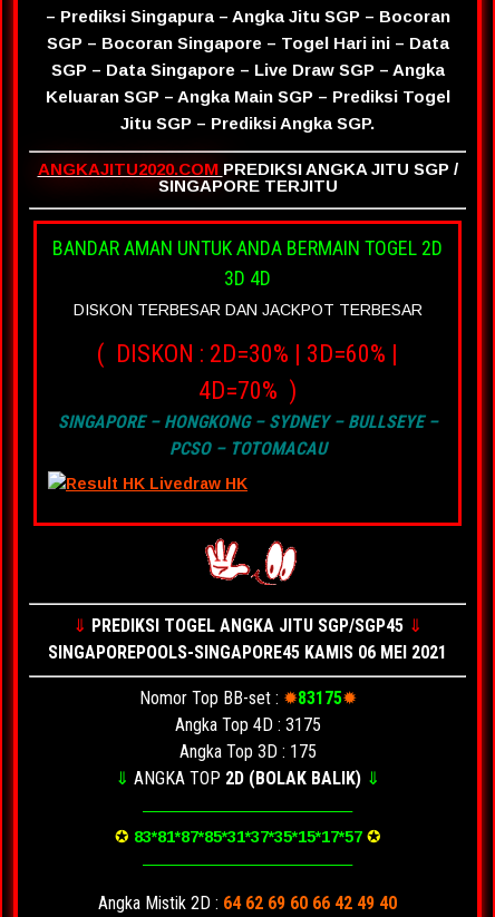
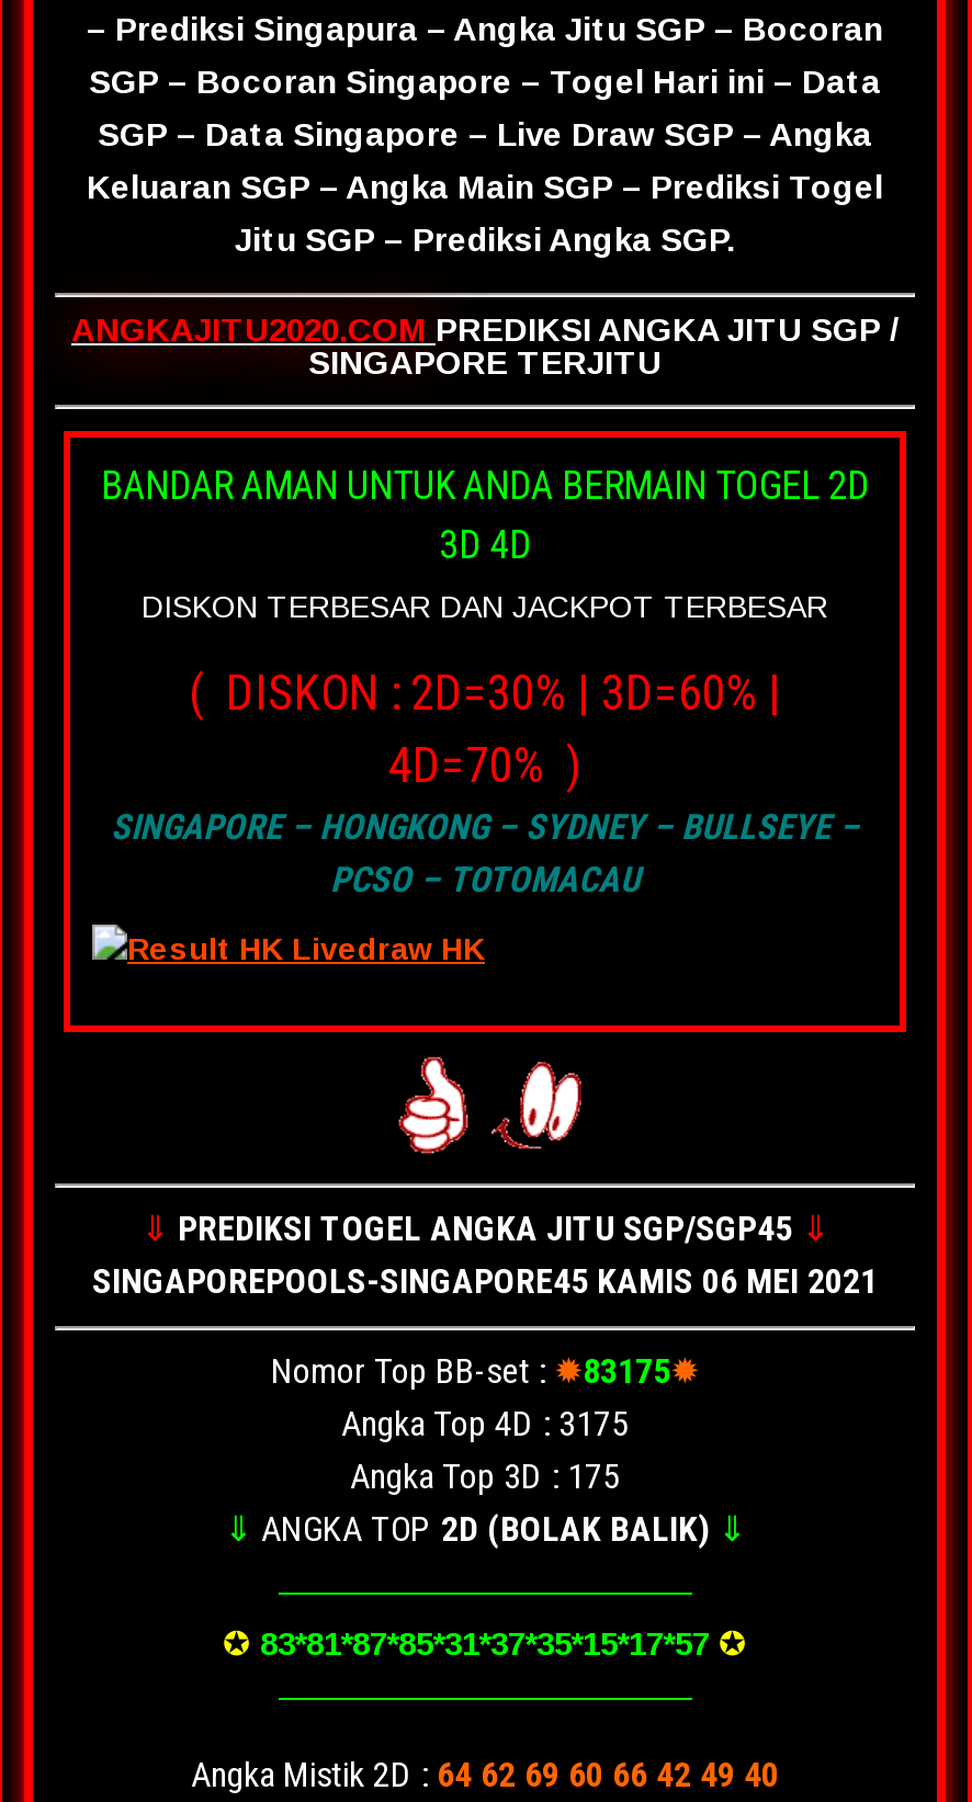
[204,540,251,587] [image] -> [397,1058,489,1155] [image]

